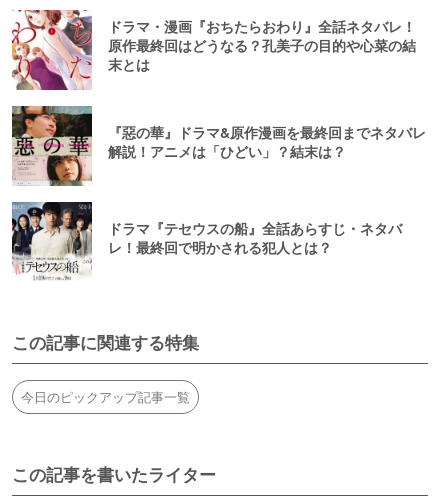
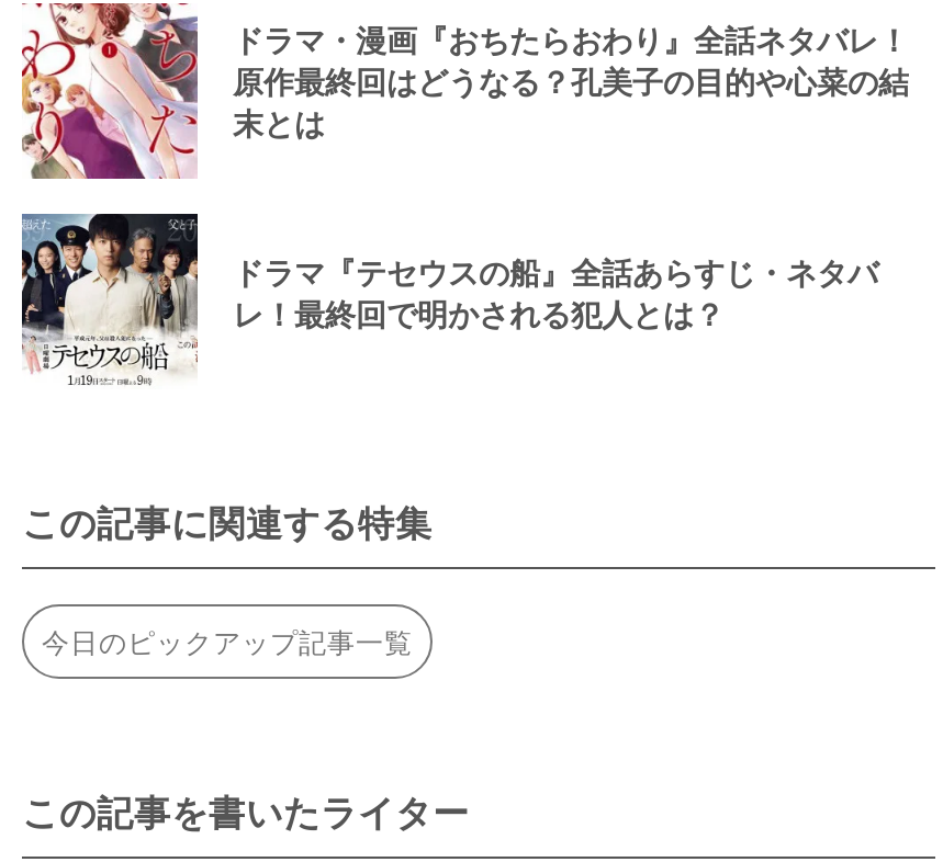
[11,105,426,187] [image] | 『惡の華』ドラマ&原作漫画を最終回までネタバレ | 解説！アニメは「ひどい」？結末は？ -> none

